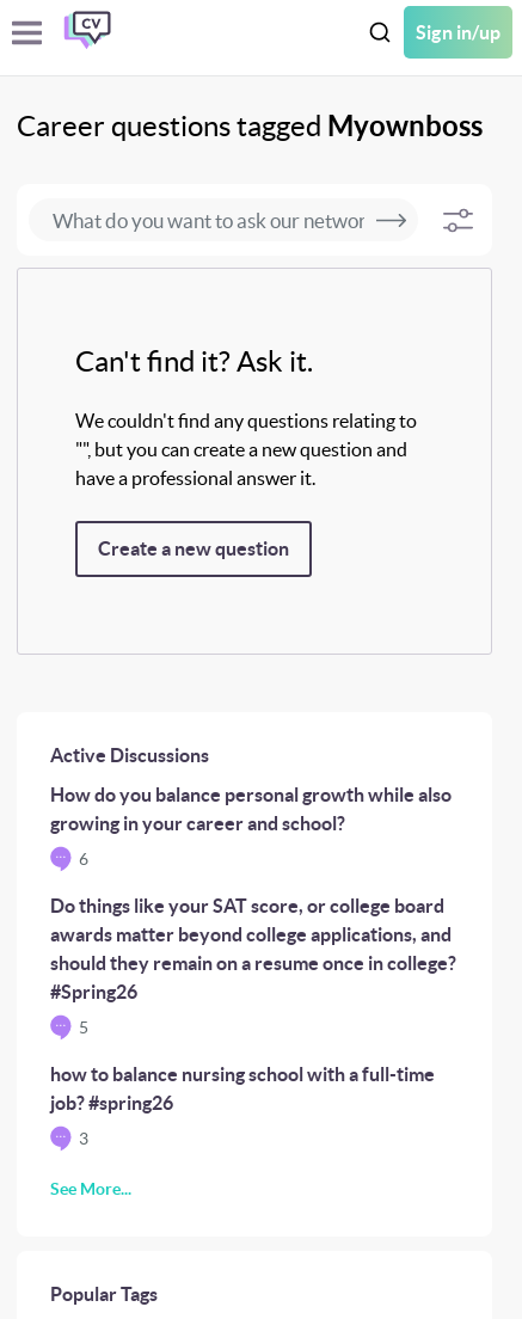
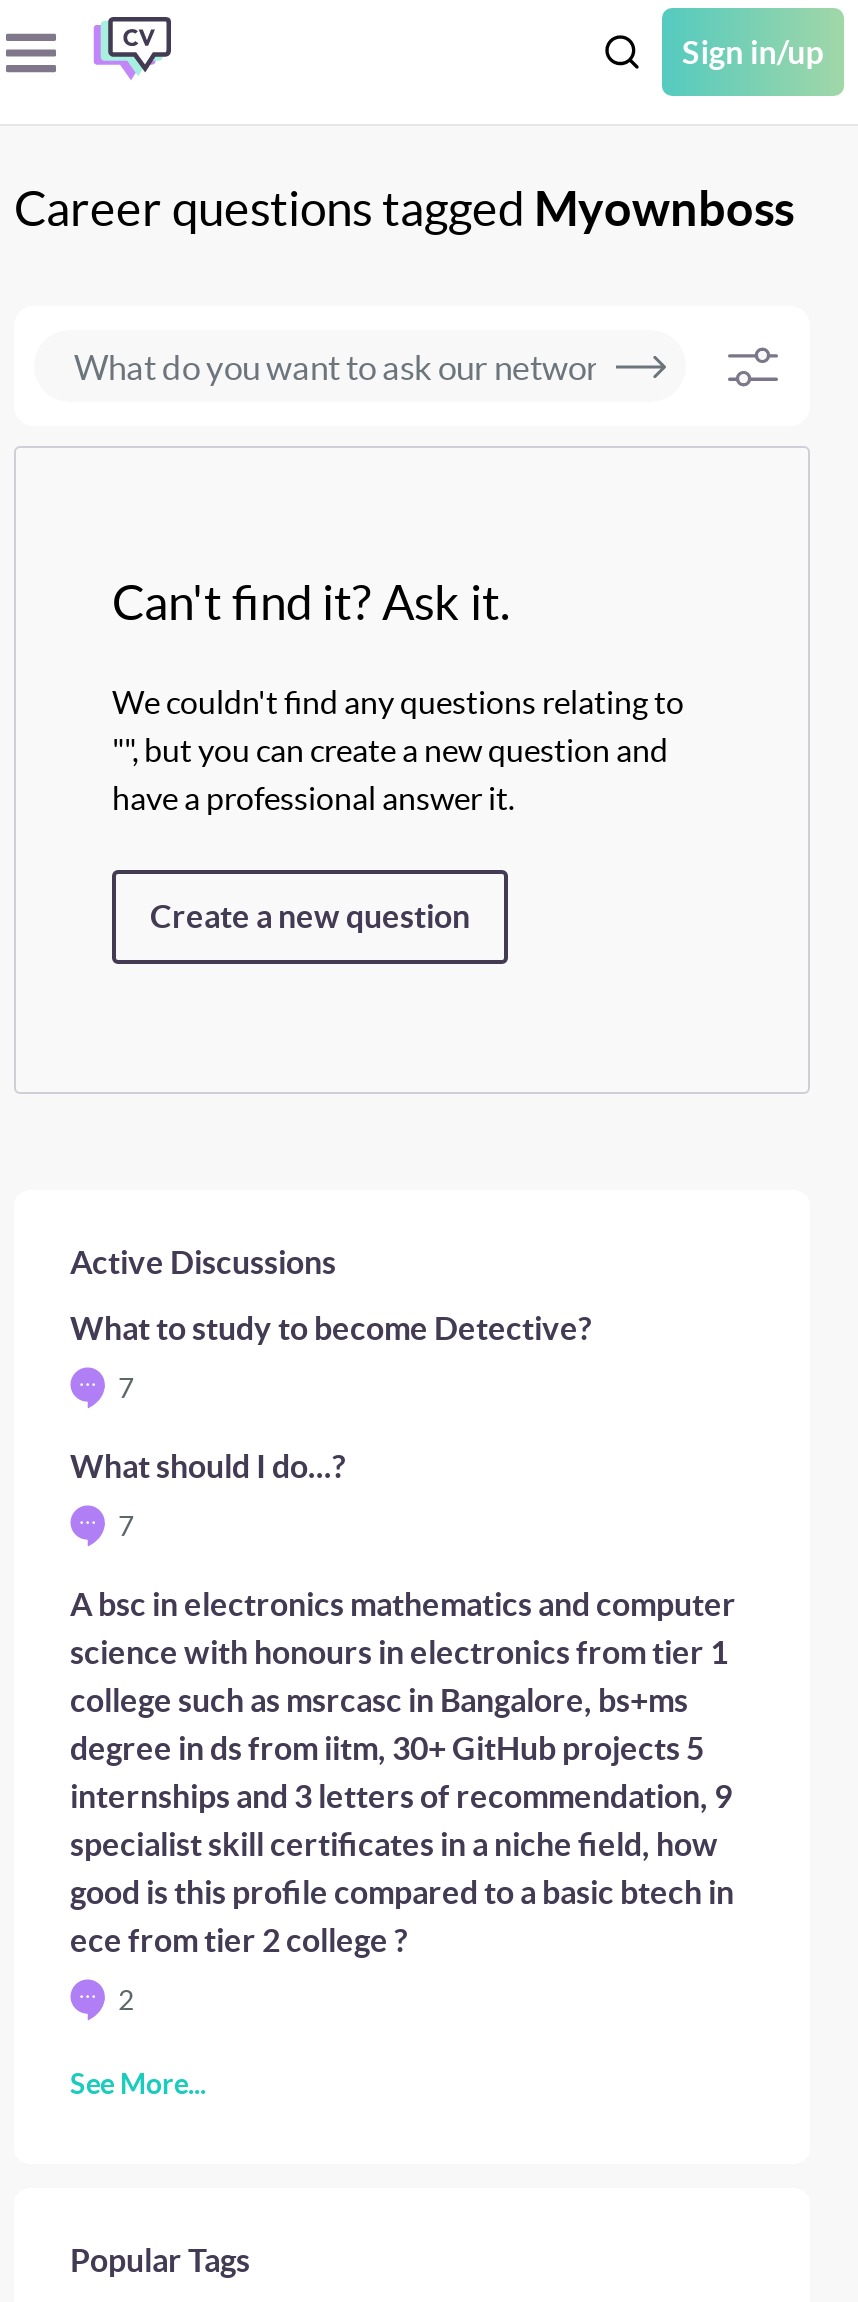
[50,784,452,834] How do you balance personal growth while also | growing in your career and school? -> [70,1310,592,1346] What to study to become Detective?
[79,849,88,869] 6 -> [118,1372,134,1404] 7
[50,895,456,1002] Do things like your SAT score, or college board | awards matter beyond college applications, and | should they remain on a resume once in college? | #Spring26 -> [70,1448,346,1484] What should I do...?
[79,1018,88,1037] 5 -> [118,1510,134,1542] 7
[50,1063,435,1114] how to balance nursing school with a full-time | job? #spring26 -> [70,1586,736,1958] A bsc in electronics mathematics and computer | science with honours in electronics from tier 1 | college such as msrcasc in Bangalore, bs+ms | degree in ds from iitm, 30+ GitHub projects 5 | internships and 3 letters of recommendation, 9 | specialist skill certificates in a niche field, how | good is this profile compared to a basic btech in | ece from tier 2 college ?
[79,1129,88,1148] 3 -> [118,1984,134,2016] 2

